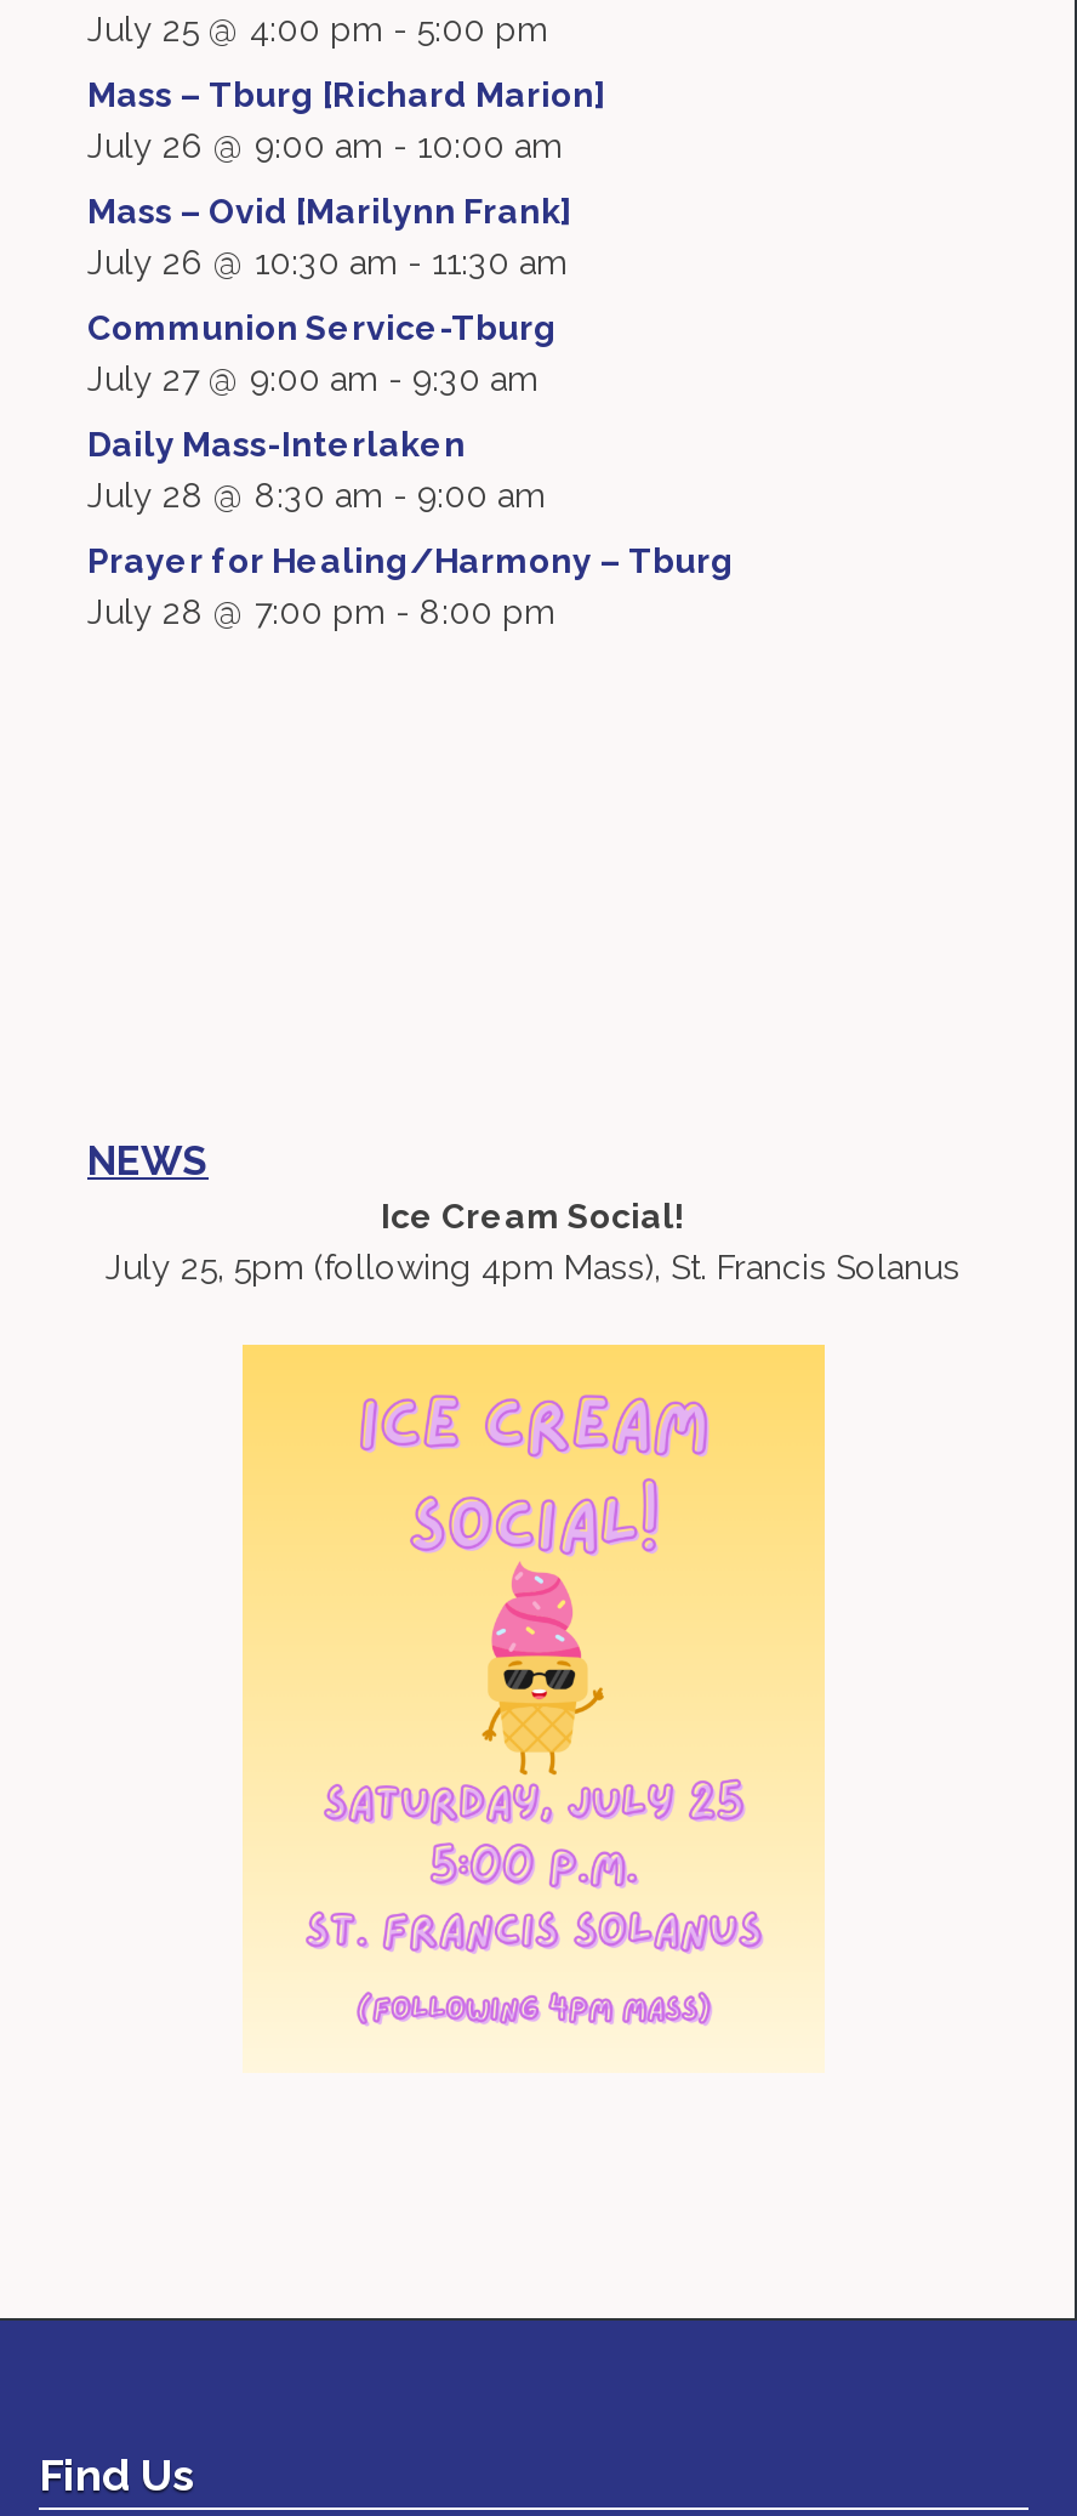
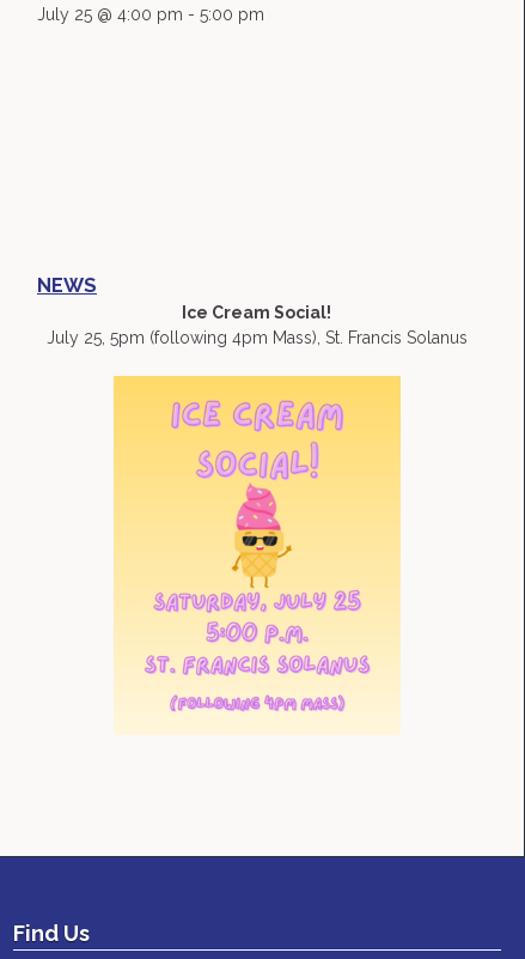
[87,76,735,632] Mass – Tburg [Richard Marion] | July 26 @ 9:00 am - 10:00 am | Mass – Ovid [Marilynn Frank] | July 26 @ 10:30 am - 11:30 am | Communion Service-Tburg | July 27 @ 9:00 am - 9:30 am | Daily Mass-Interlaken | July 28 @ 8:30 am - 9:00 am | Prayer for Healing/Harmony – Tburg | July 28 @ 7:00 pm - 8:00 pm -> none

